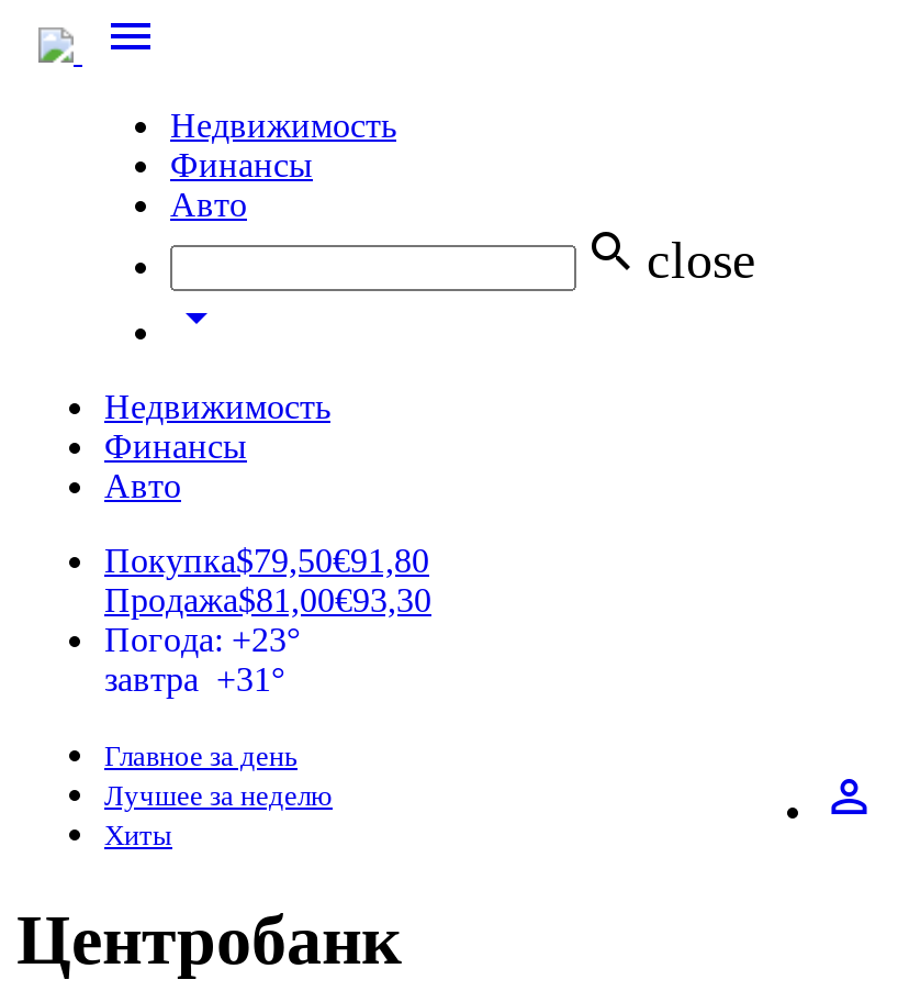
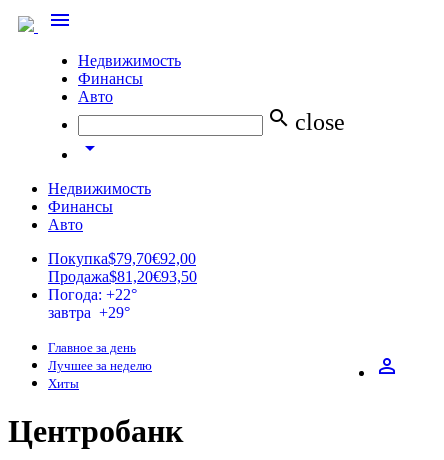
[104,542,429,579] Покупка$79,50€91,80 -> [48,250,196,267] Покупка$79,70€92,00
[104,581,431,619] Продажа$81,00€93,30 -> [48,268,197,285] Продажа$81,20€93,50
[104,621,300,658] Погода: +23° -> [48,286,137,303] Погода: +22°
[104,660,284,698] завтра +31° -> [48,304,130,321] завтра +29°

